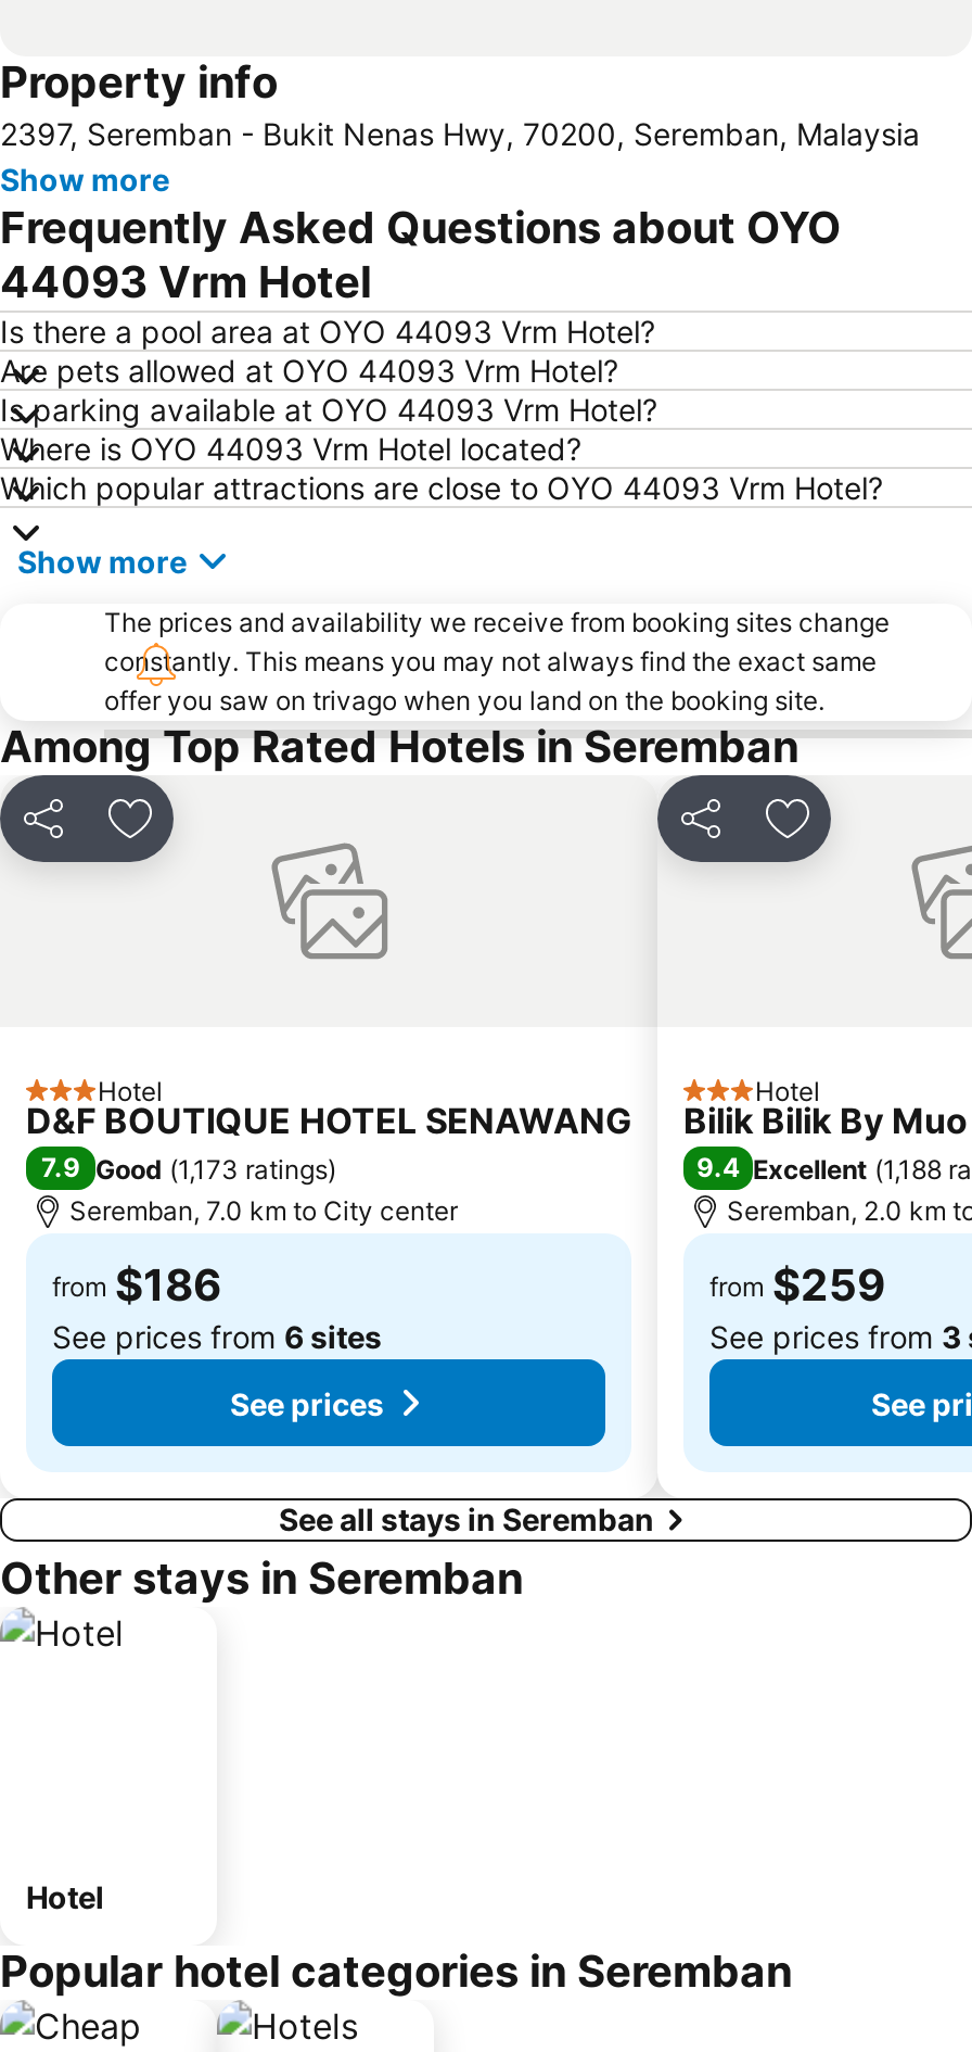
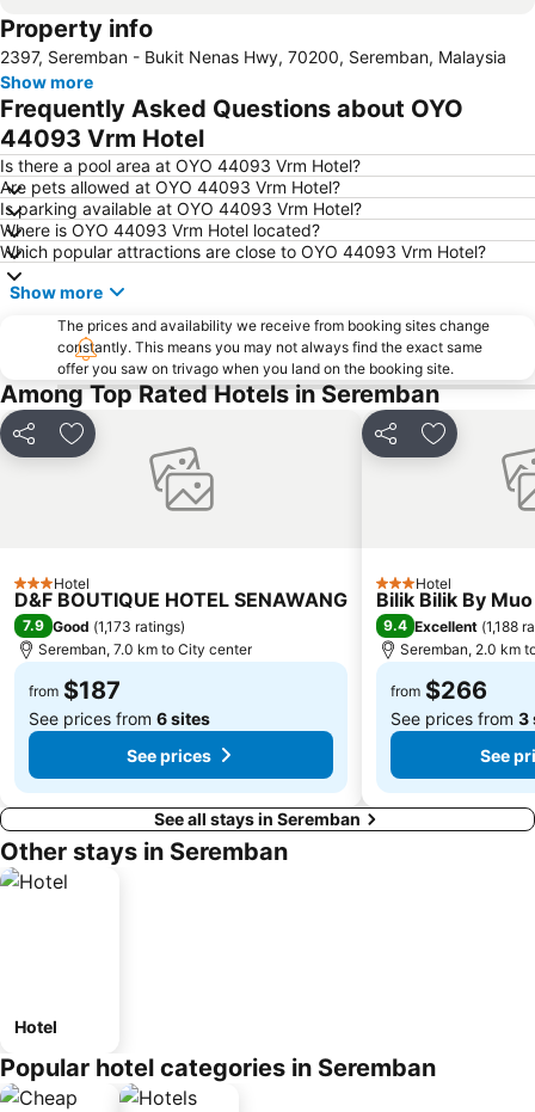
[52,1259,221,1312] from $186 -> [29,676,121,705] from $187
[709,1259,885,1312] from $259 -> [391,676,487,705] from $266

